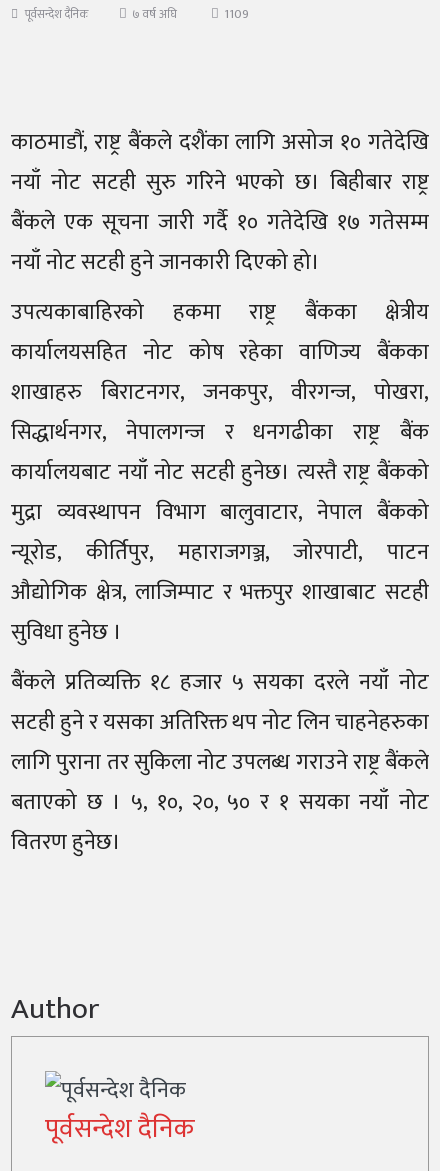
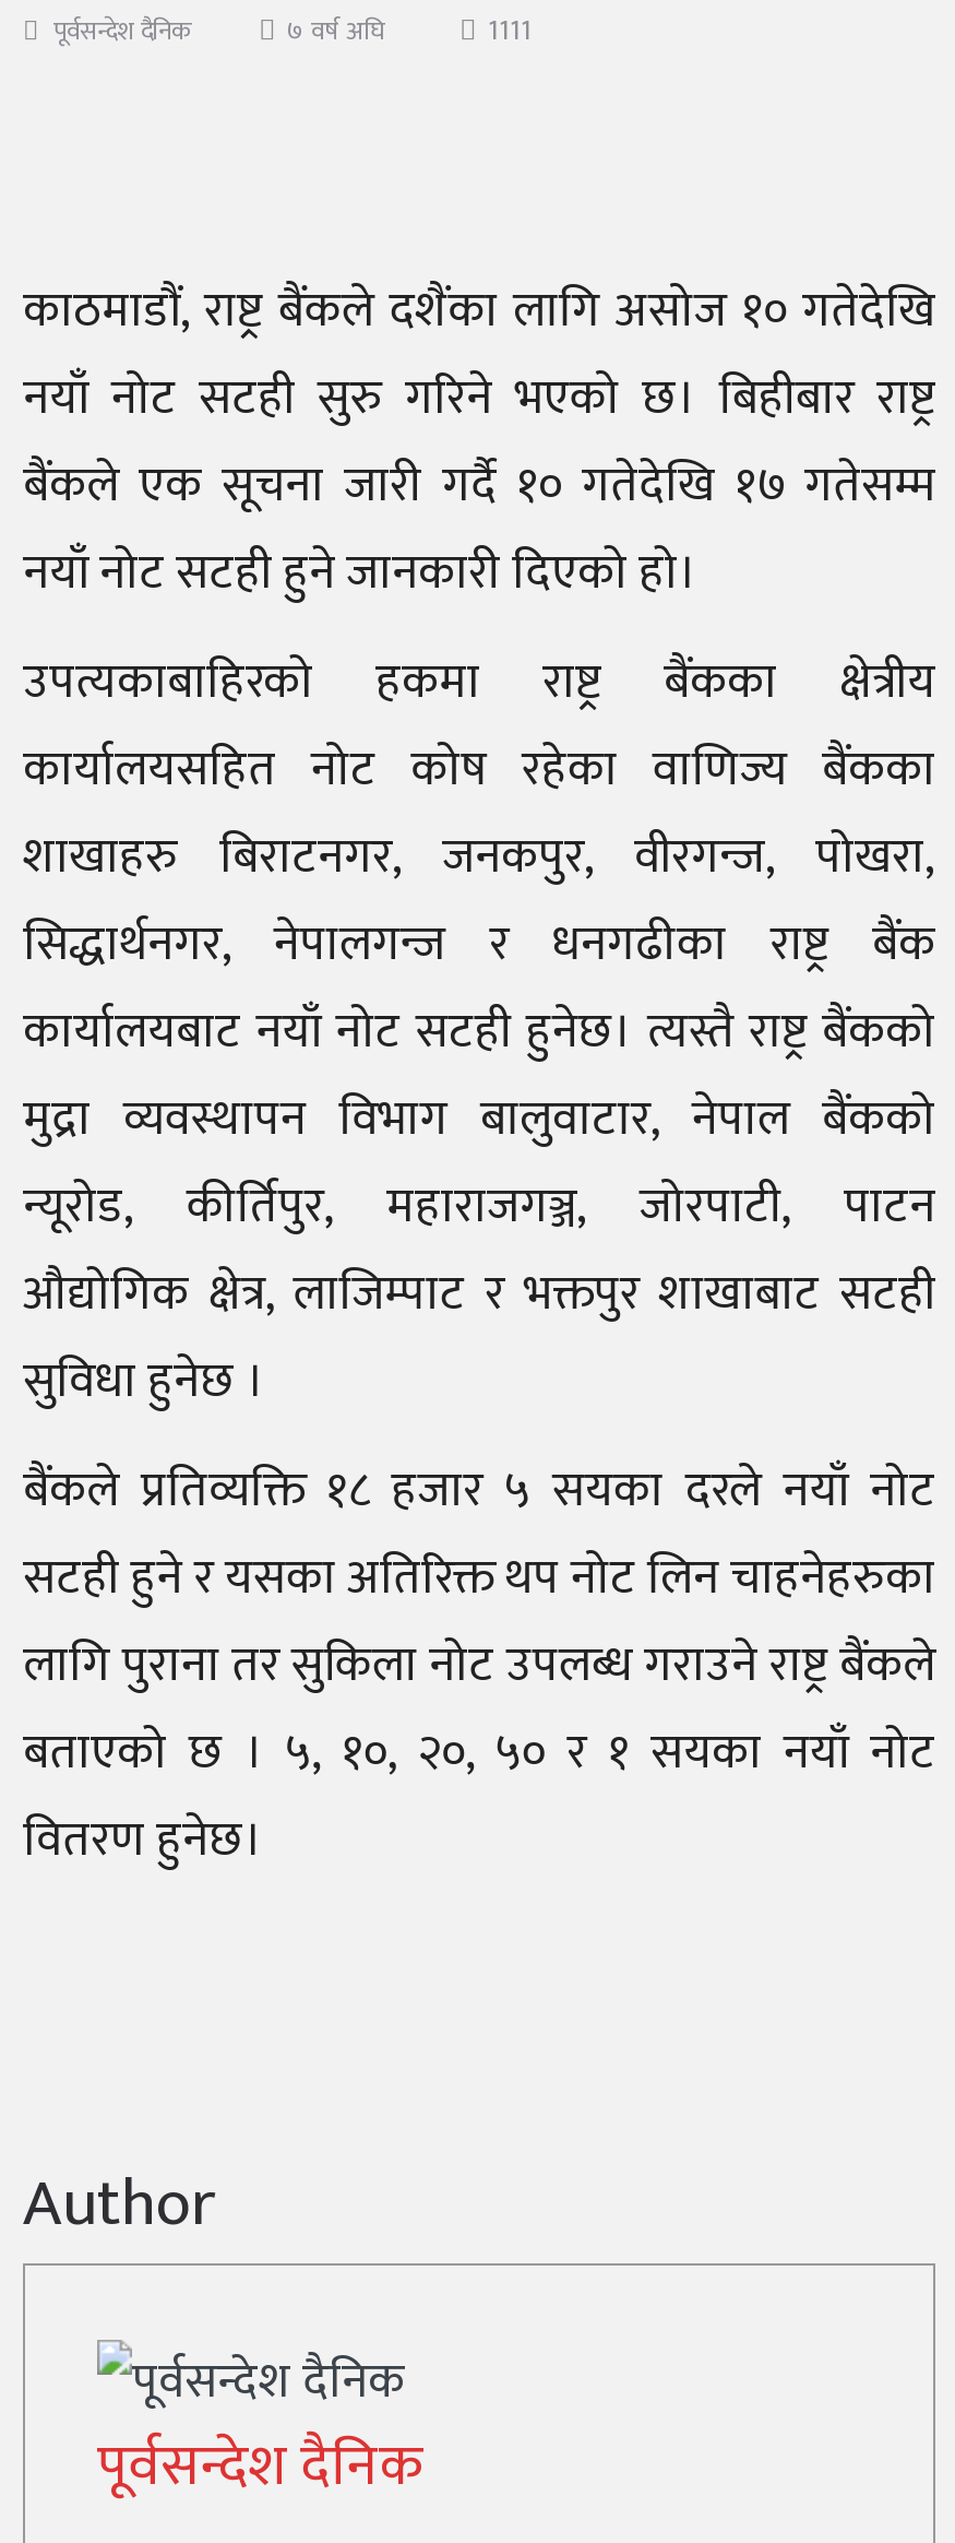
[221,3,249,25] 1109 -> [481,7,532,55] 1111

